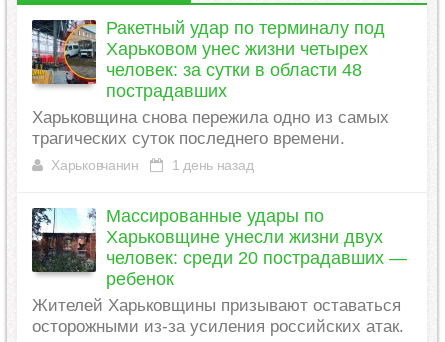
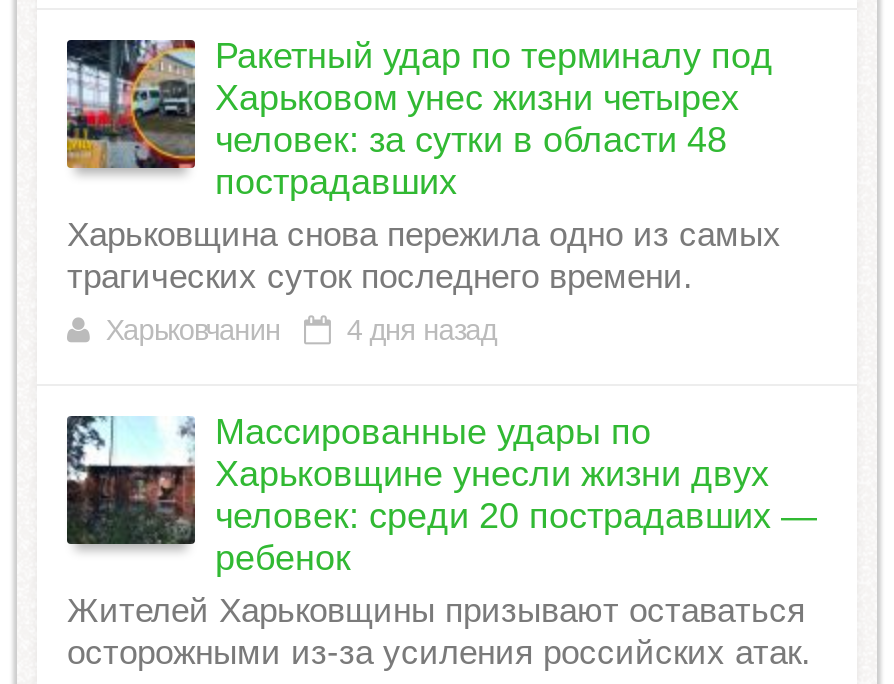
[51,157,253,173] Харьковчанин 1 день назад -> [106,315,496,347] Харьковчанин 4 дня назад

